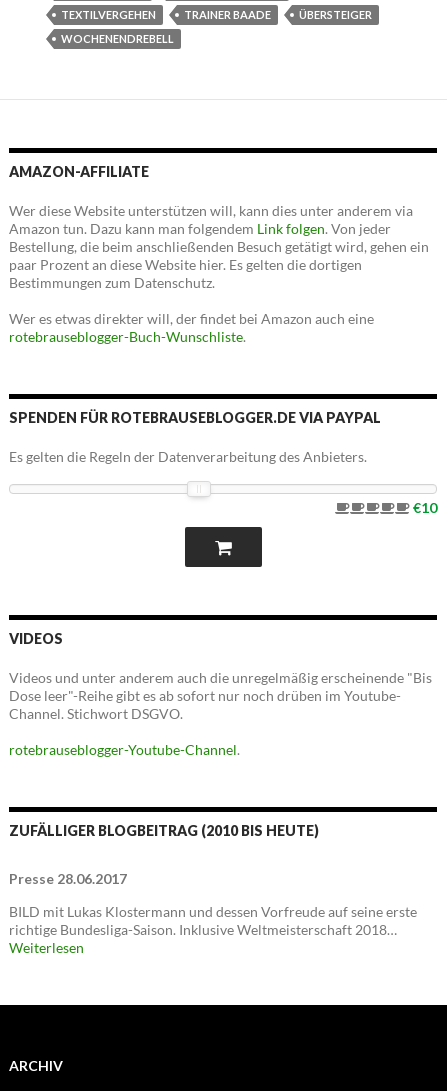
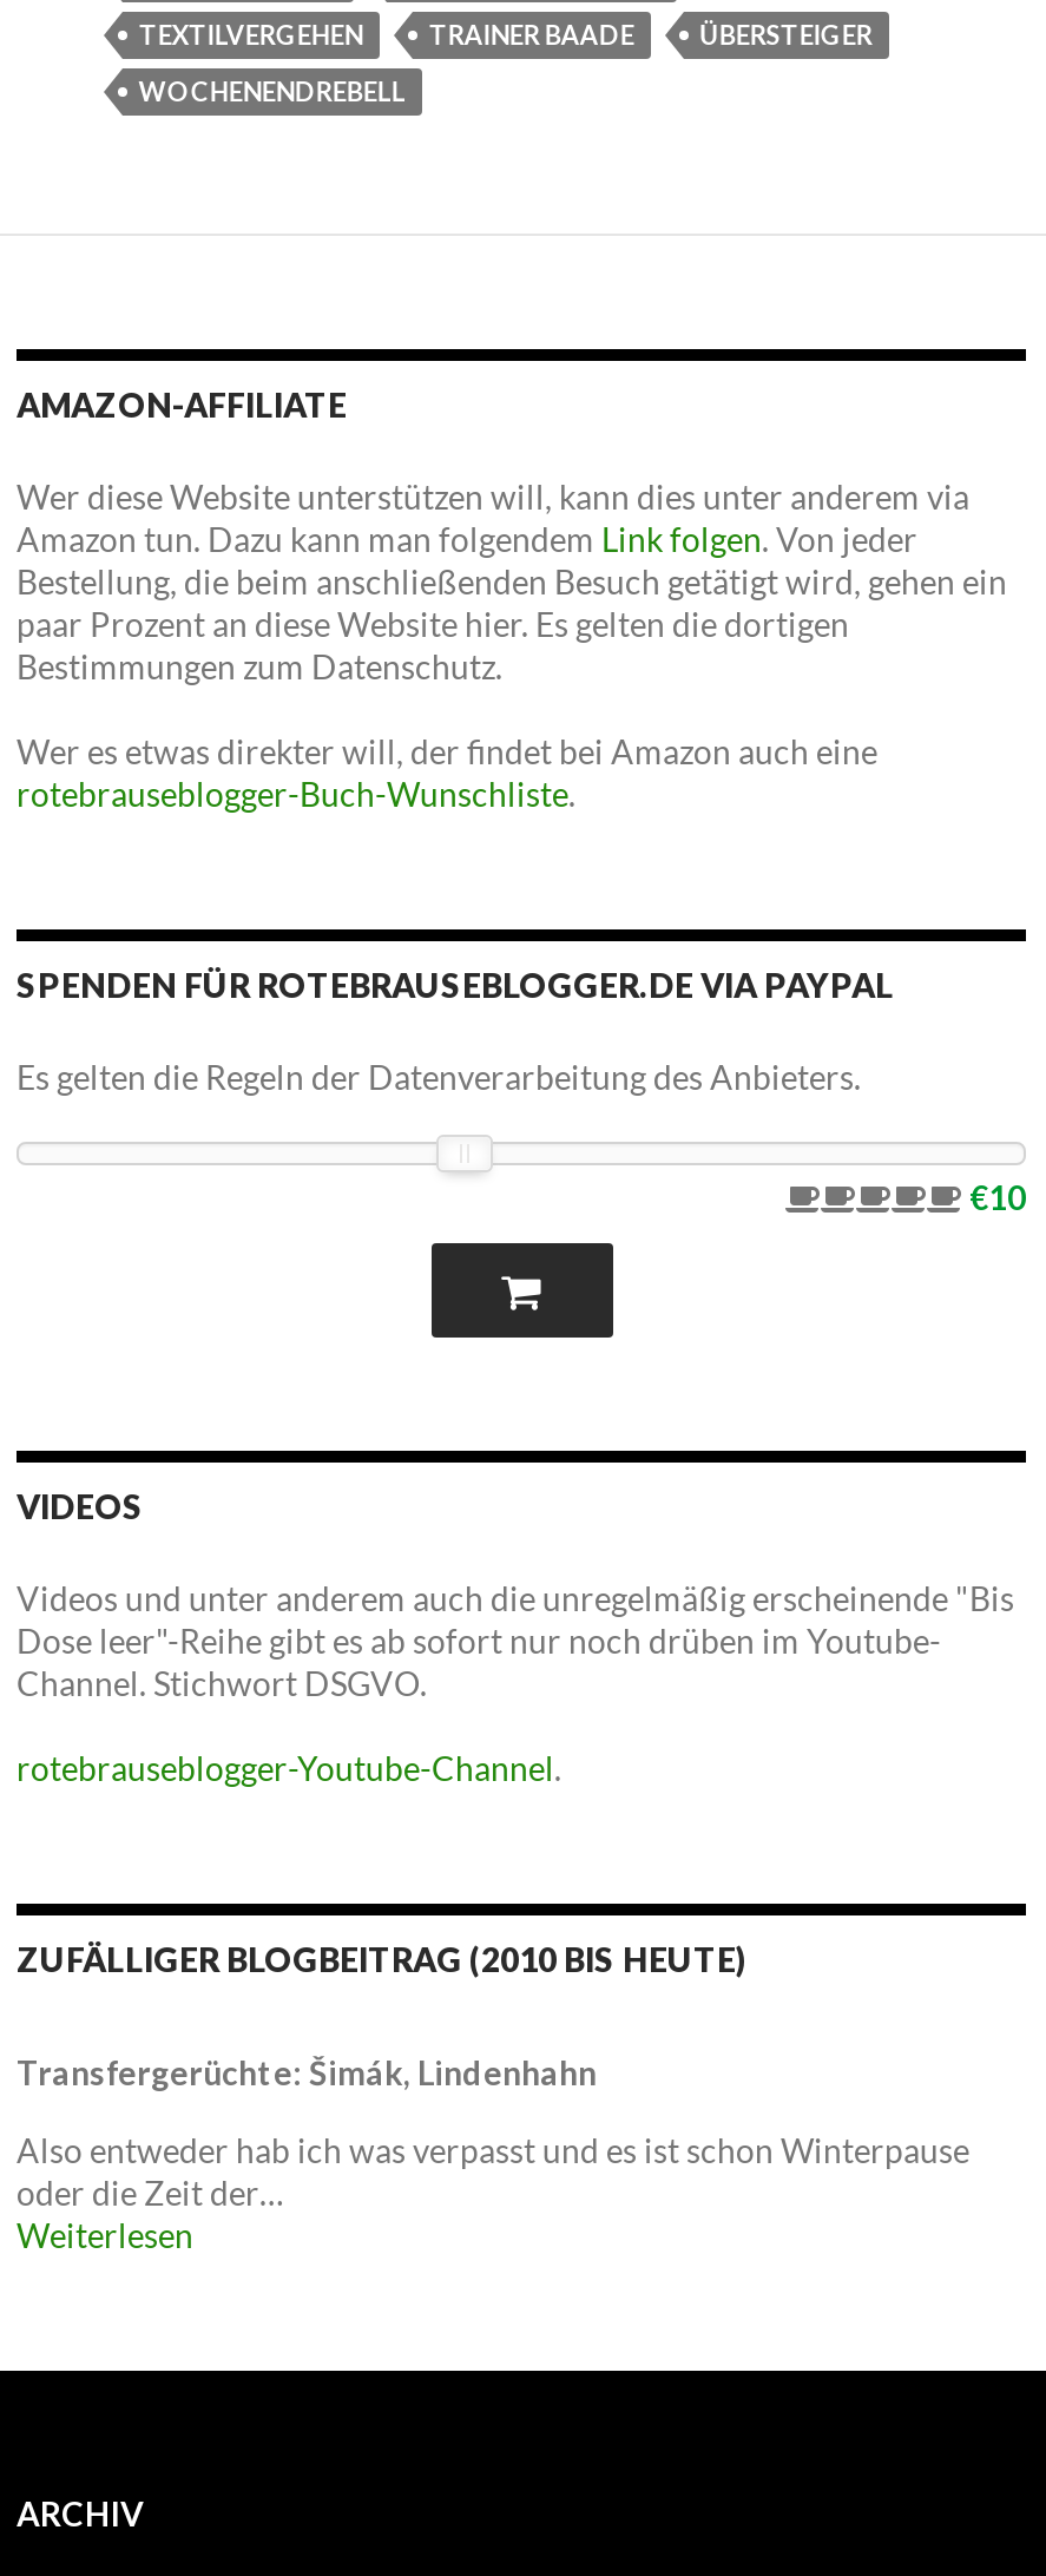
[9,870,127,887] Presse 28.06.2017 -> [17,2053,597,2093] Transfergerüchte: Šimák, Lindenhahn
[9,903,417,938] BILD mit Lukas Klostermann und dessen Vorfreude auf seine erste | richtige Bundesliga-Saison. Inklusive Weltmeisterschaft 2018… -> [17,2131,969,2213] Also entweder hab ich was verpasst und es ist schon Winterpause | oder die Zeit der…

